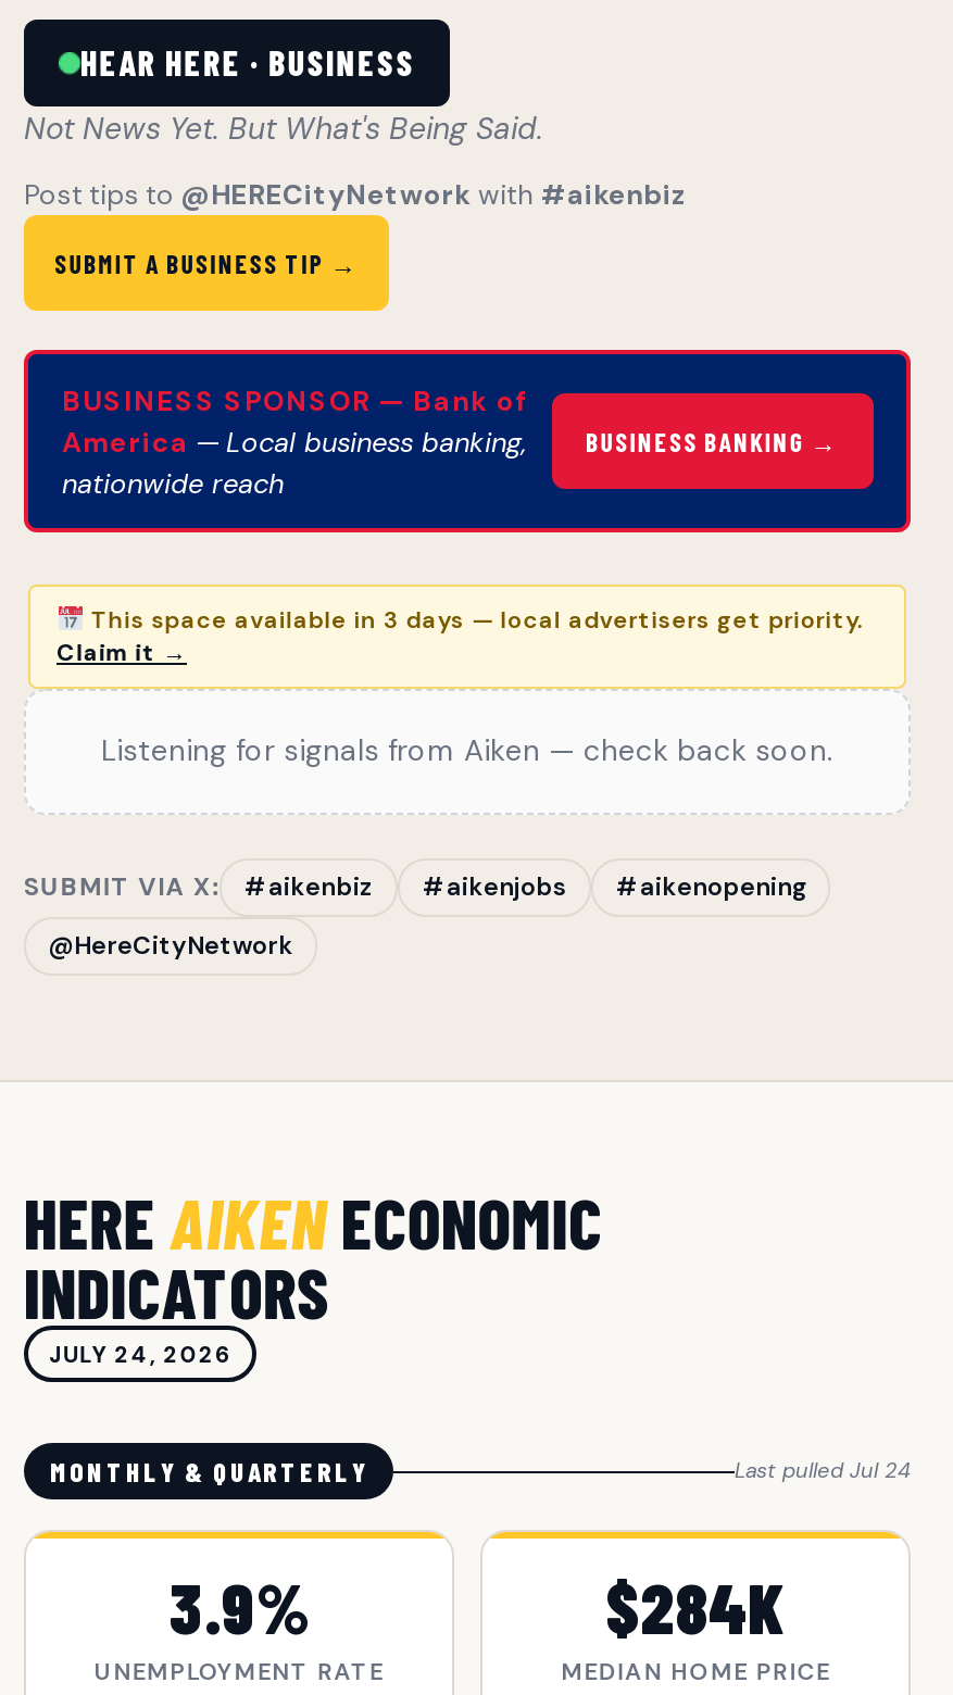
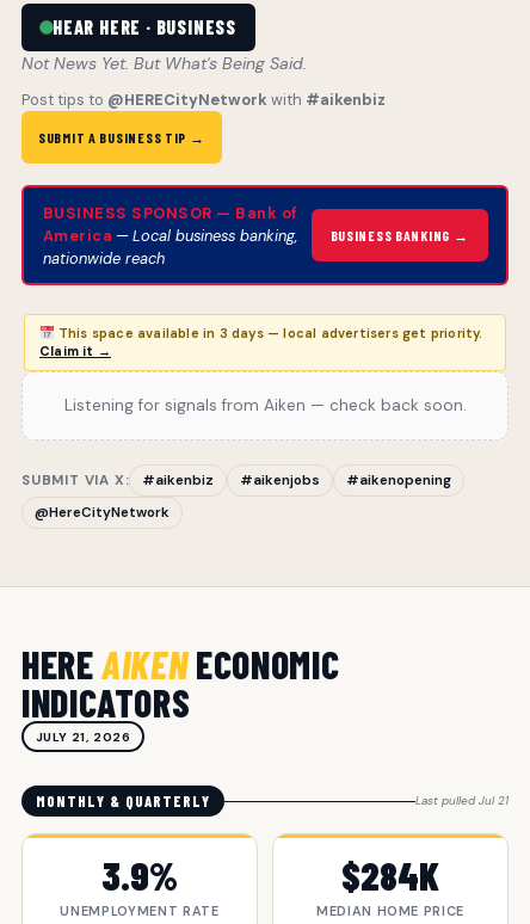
[49,1340,232,1368] JULY 24, 2026 -> [35,729,131,744] JULY 21, 2026
[735,1456,911,1484] Last pulled Jul 24 -> [415,793,509,808] Last pulled Jul 21

